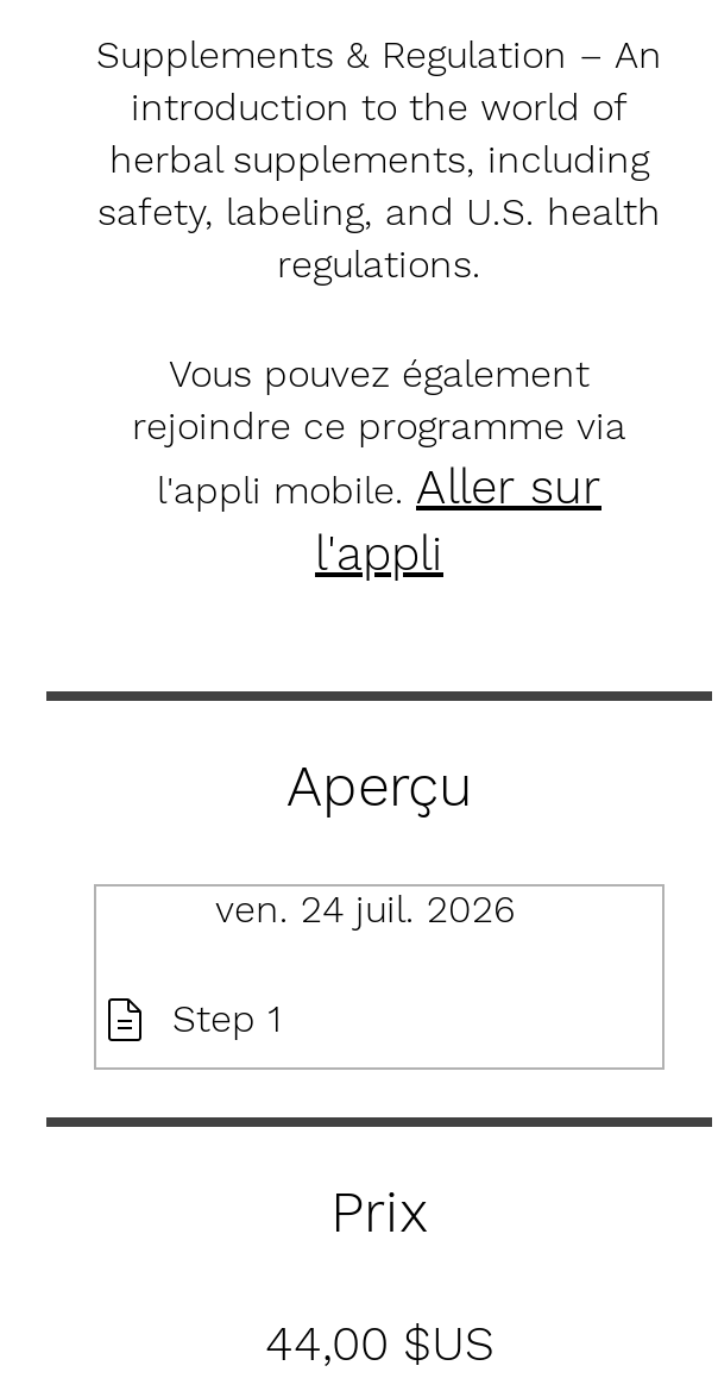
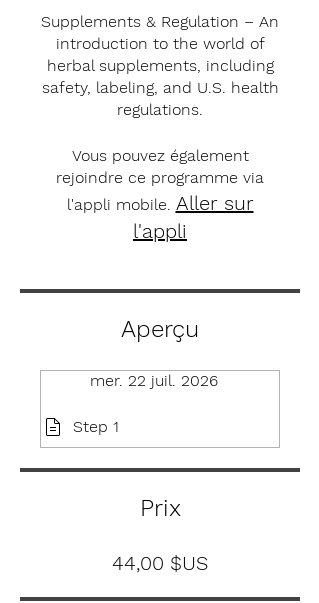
[215,887,515,932] ven. 24 juil. 2026 -> [90,371,218,390] mer. 22 juil. 2026

